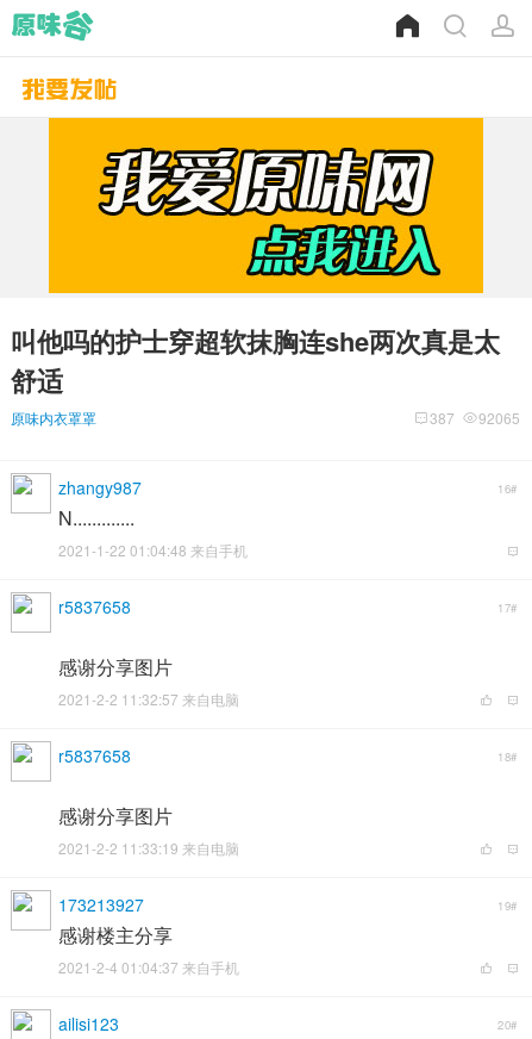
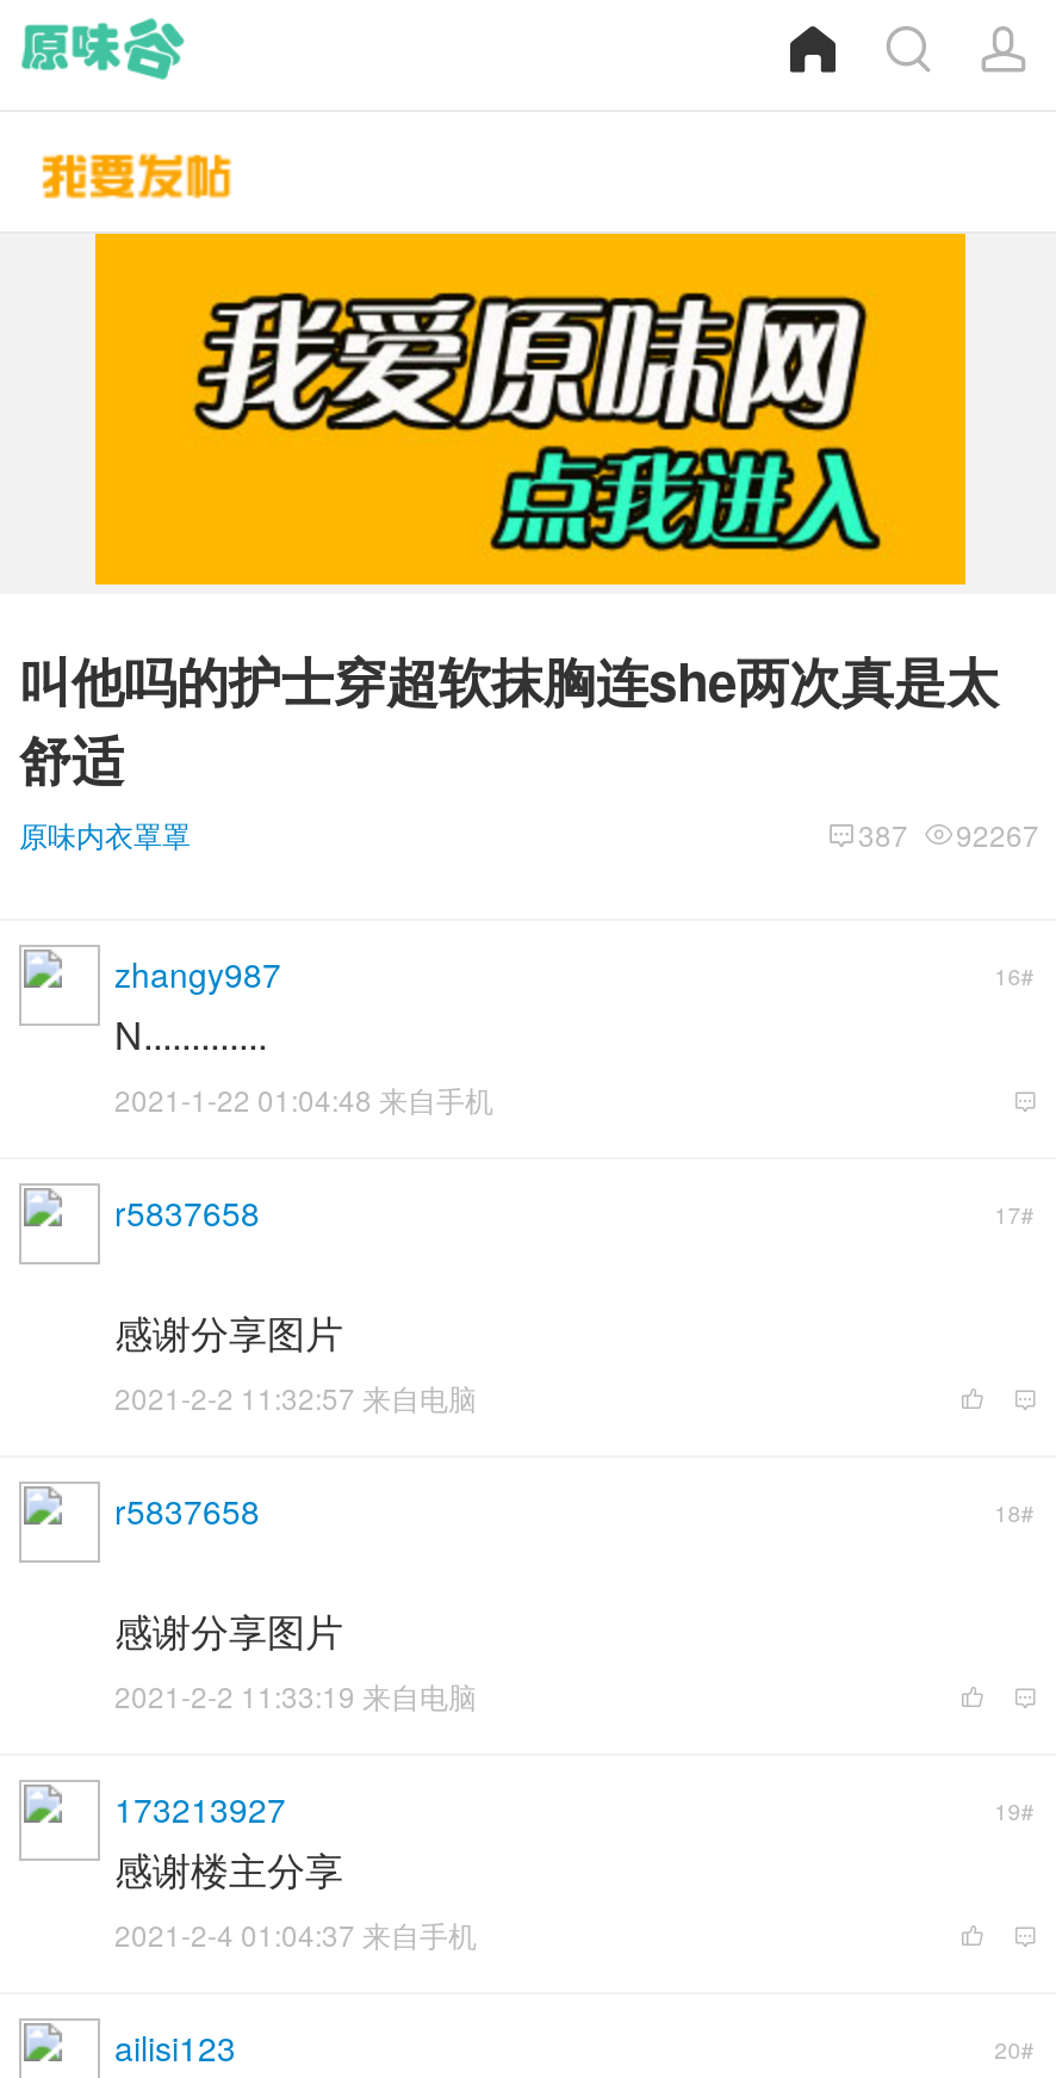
[430,407,520,428] 387 92065 -> [858,814,1039,854] 387 92267

